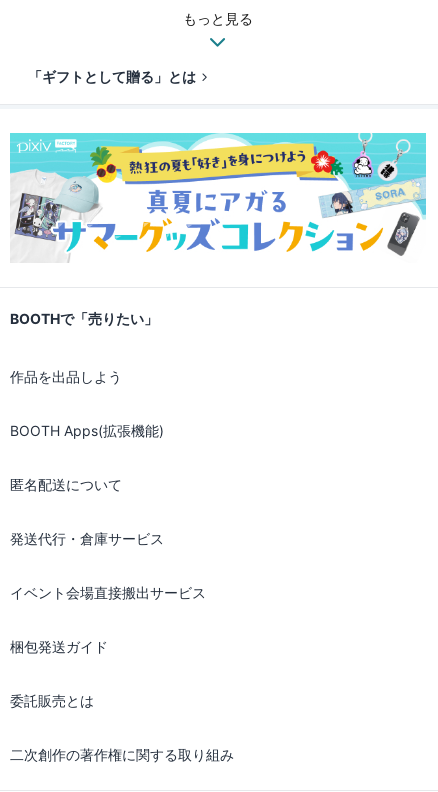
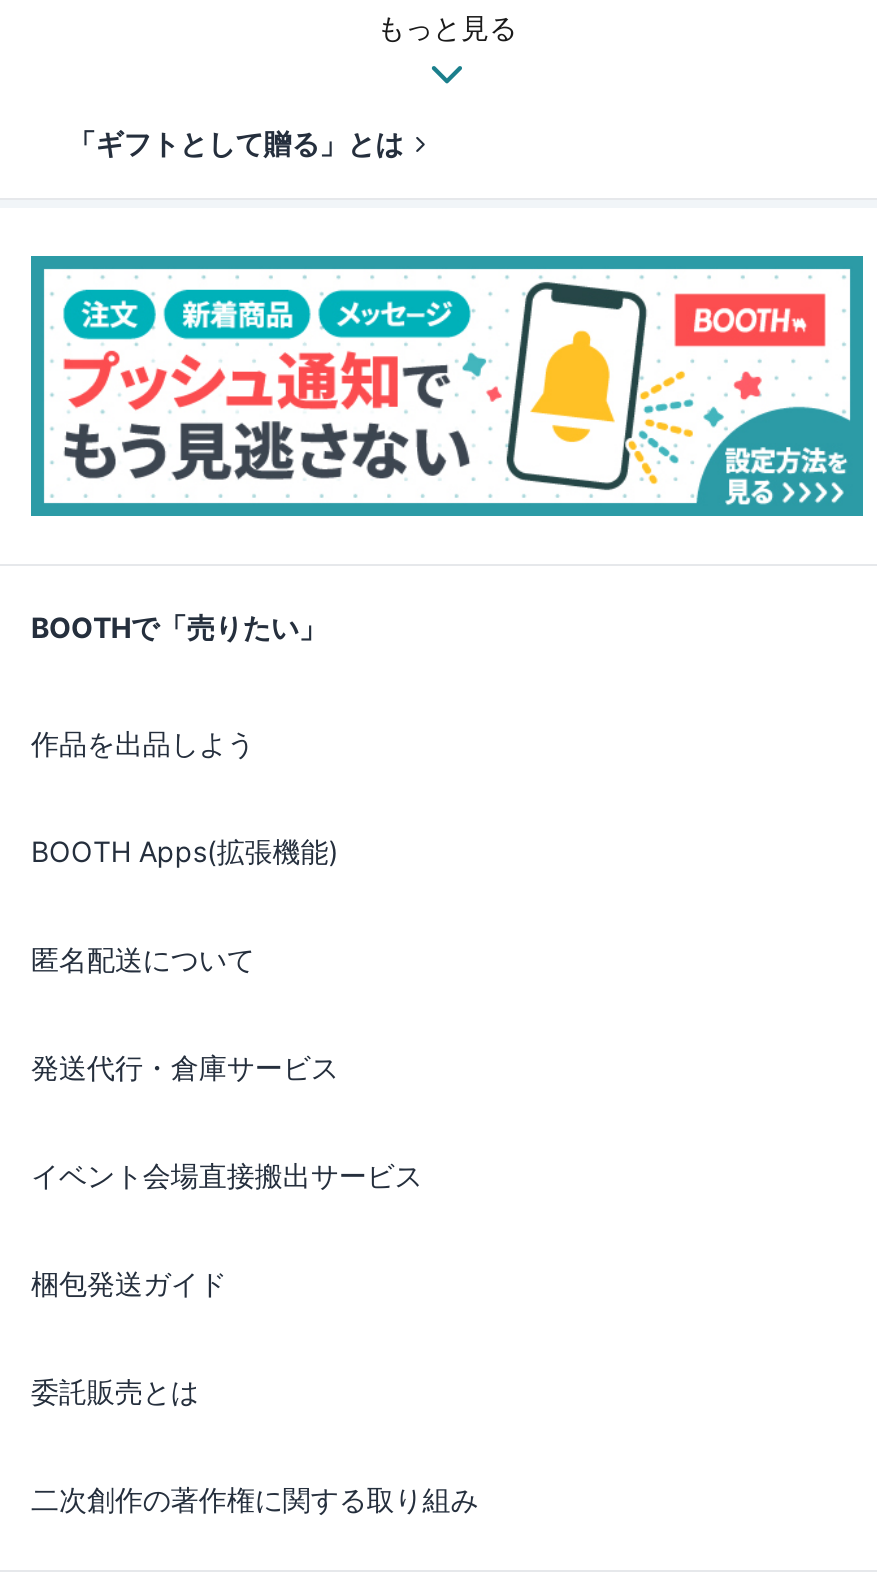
[9,132,427,263] [image] -> [29,256,865,518] [image]

